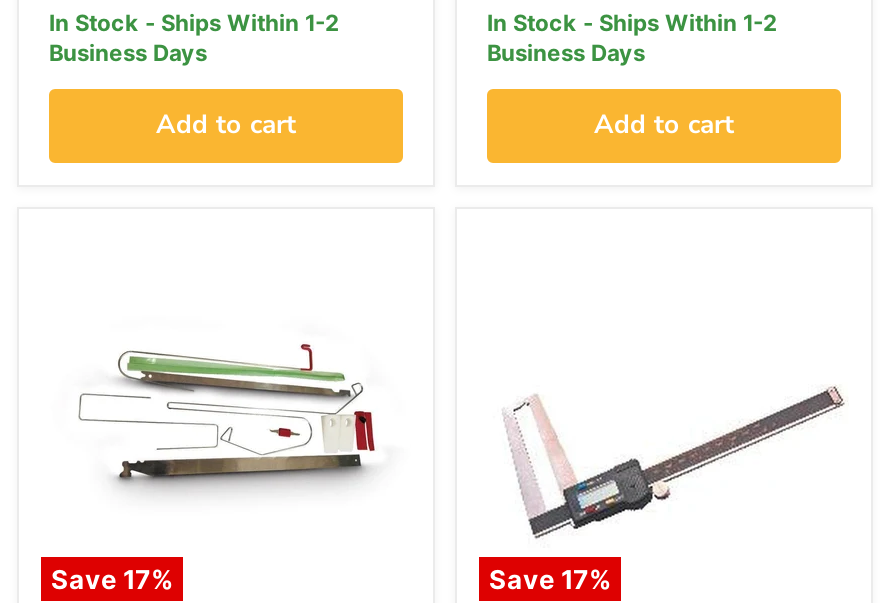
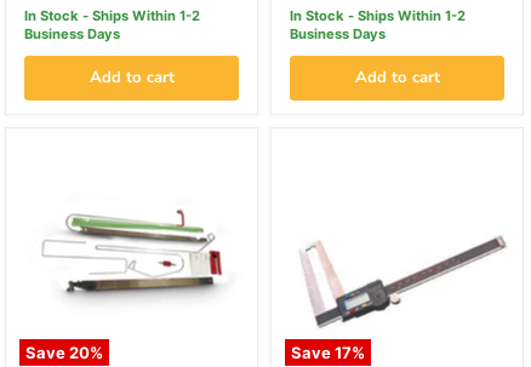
[51,563,173,595] Save 17% -> [25,343,103,362] Save 20%

